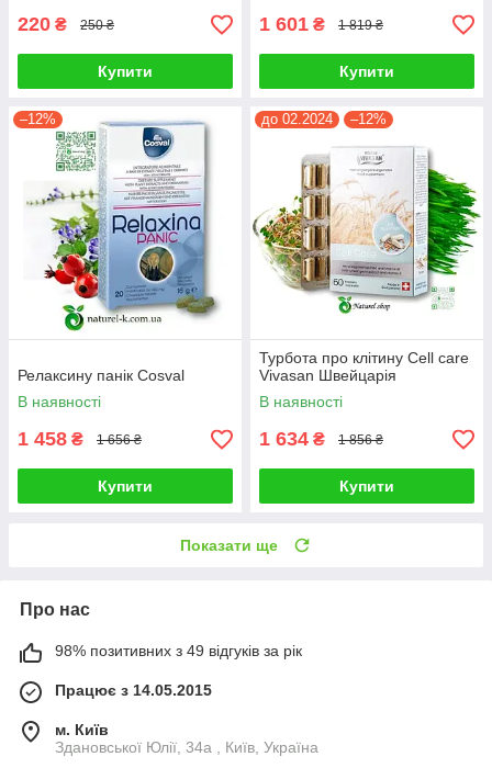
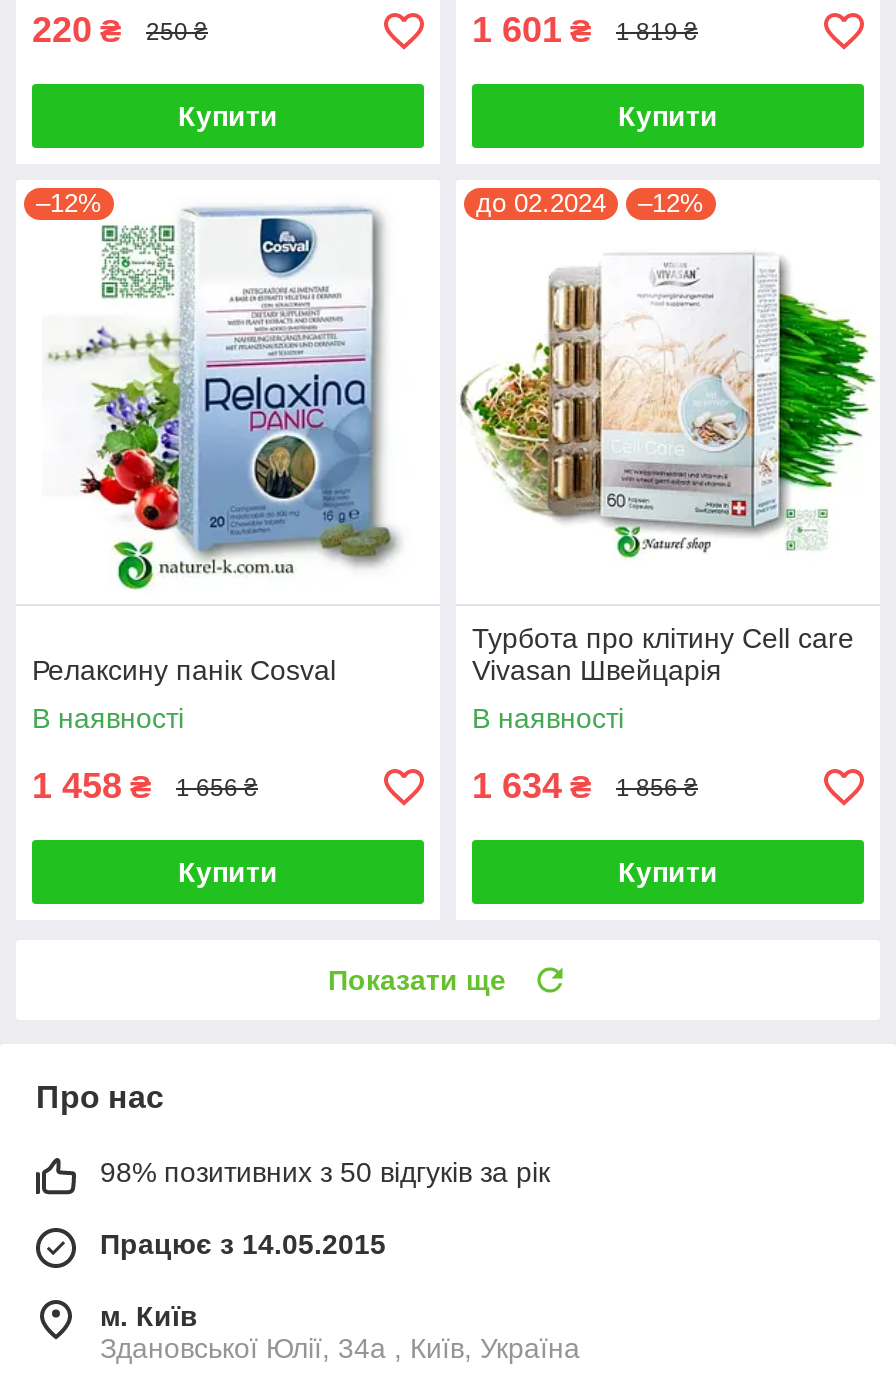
[55,642,302,660] 98% позитивних з 49 відгуків за рік -> [100,1157,550,1189] 98% позитивних з 50 відгуків за рік

